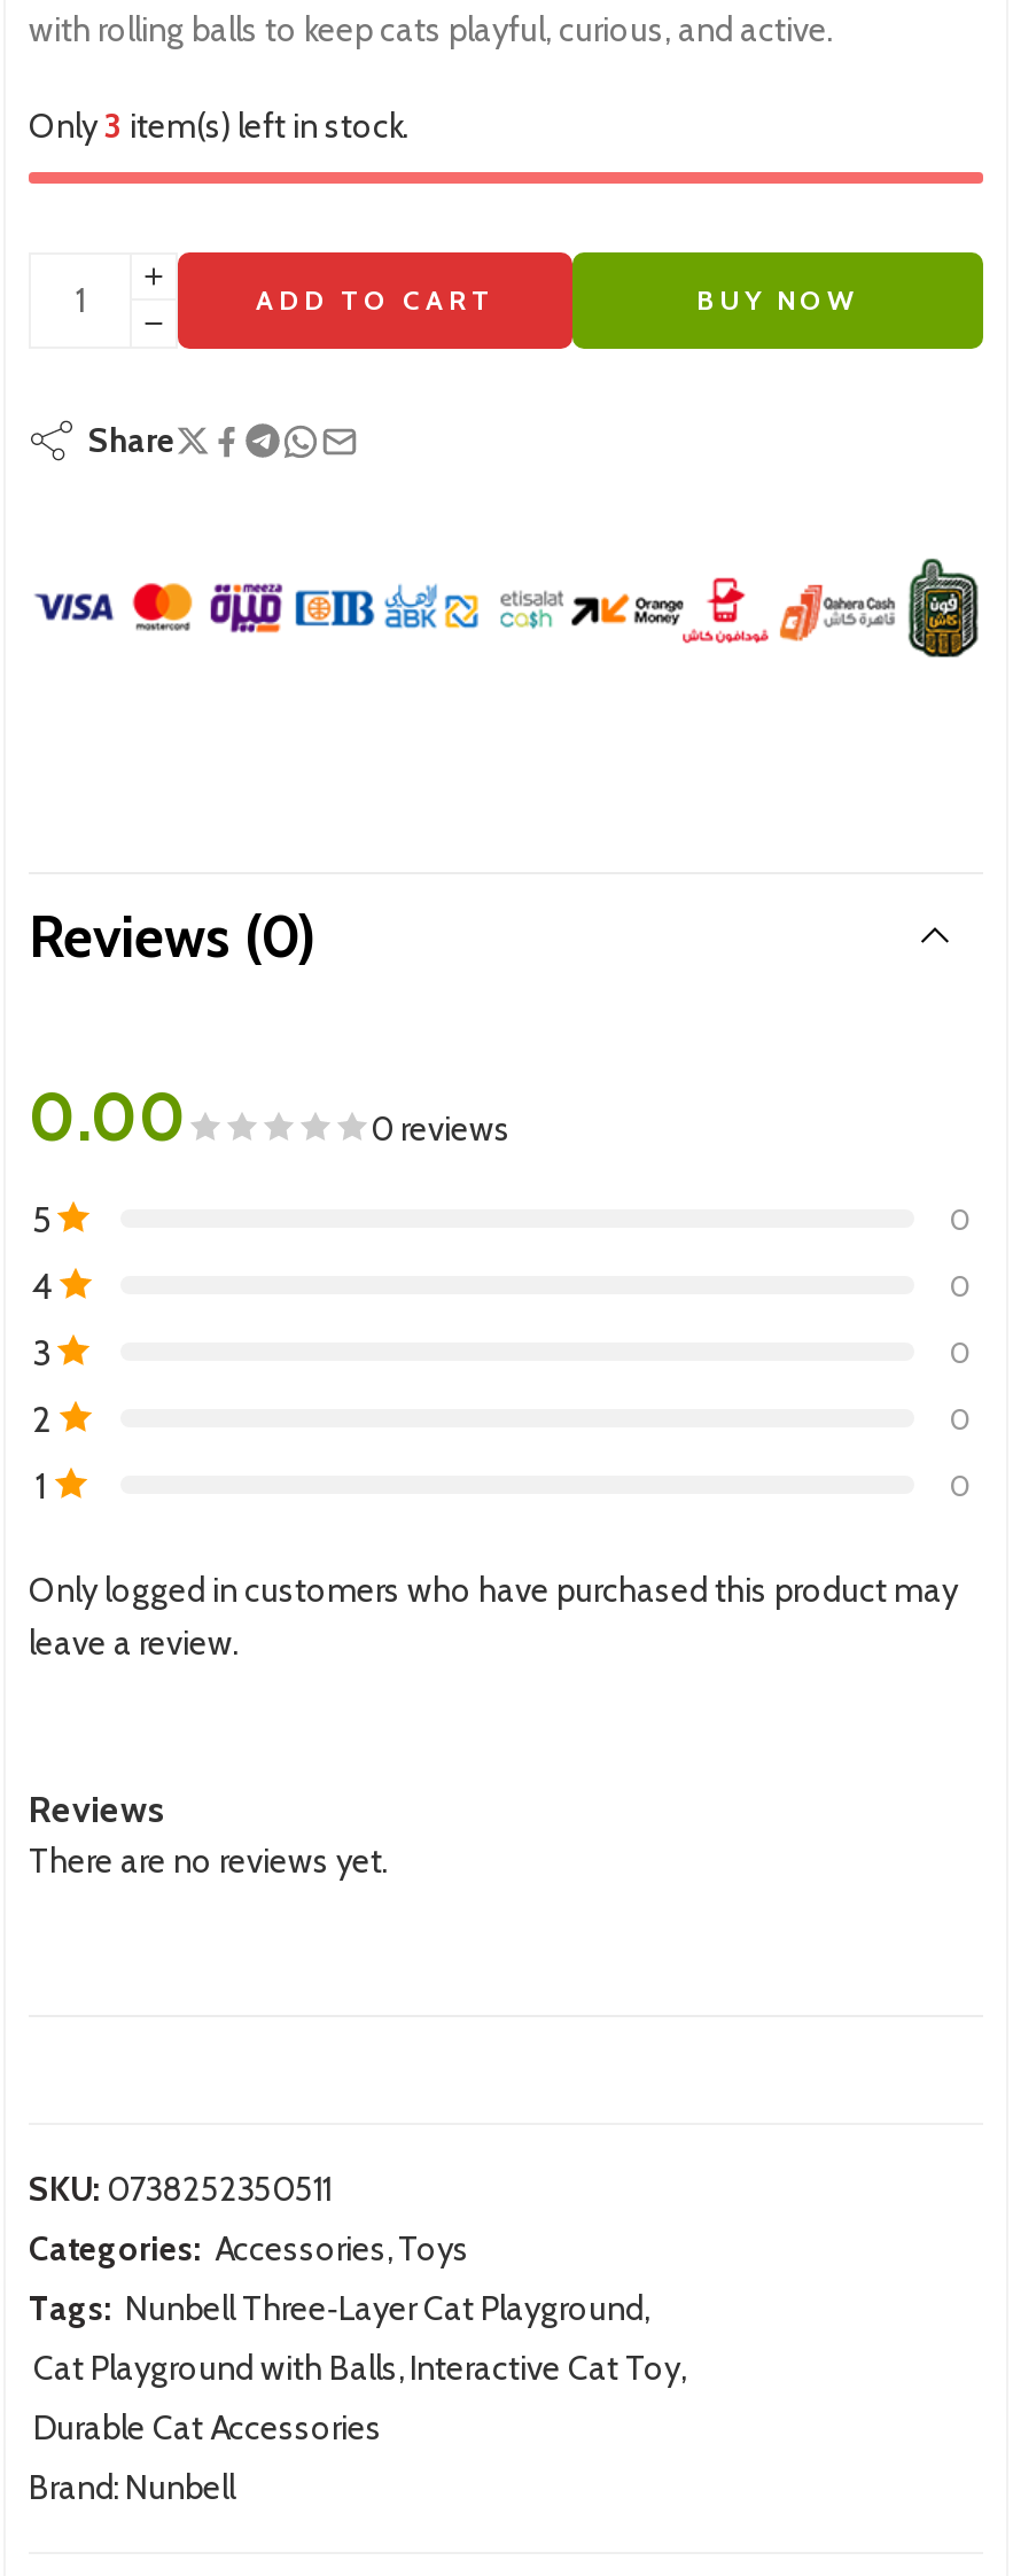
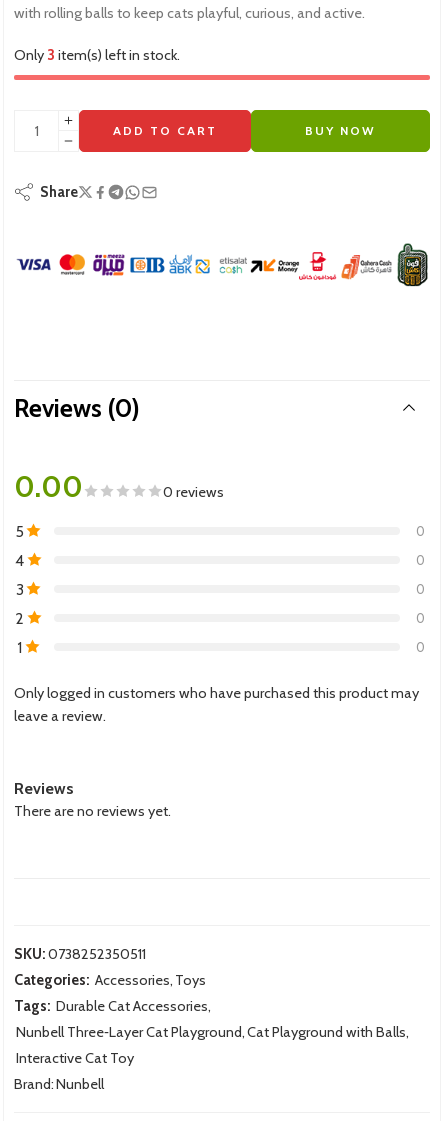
[29,2287,687,2448] Tags: Nunbell Three‑Layer Cat Playground, | Cat Playground with Balls, Interactive Cat Toy, | Durable Cat Accessories -> [14,997,409,1067] Tags: Durable Cat Accessories, | Nunbell Three‑Layer Cat Playground, Cat Playground with Balls, | Interactive Cat Toy

